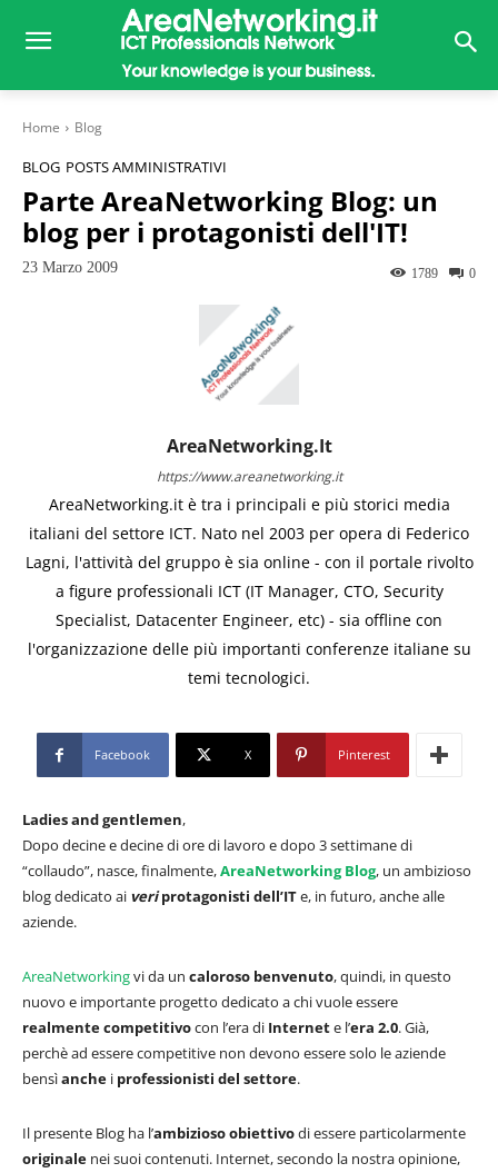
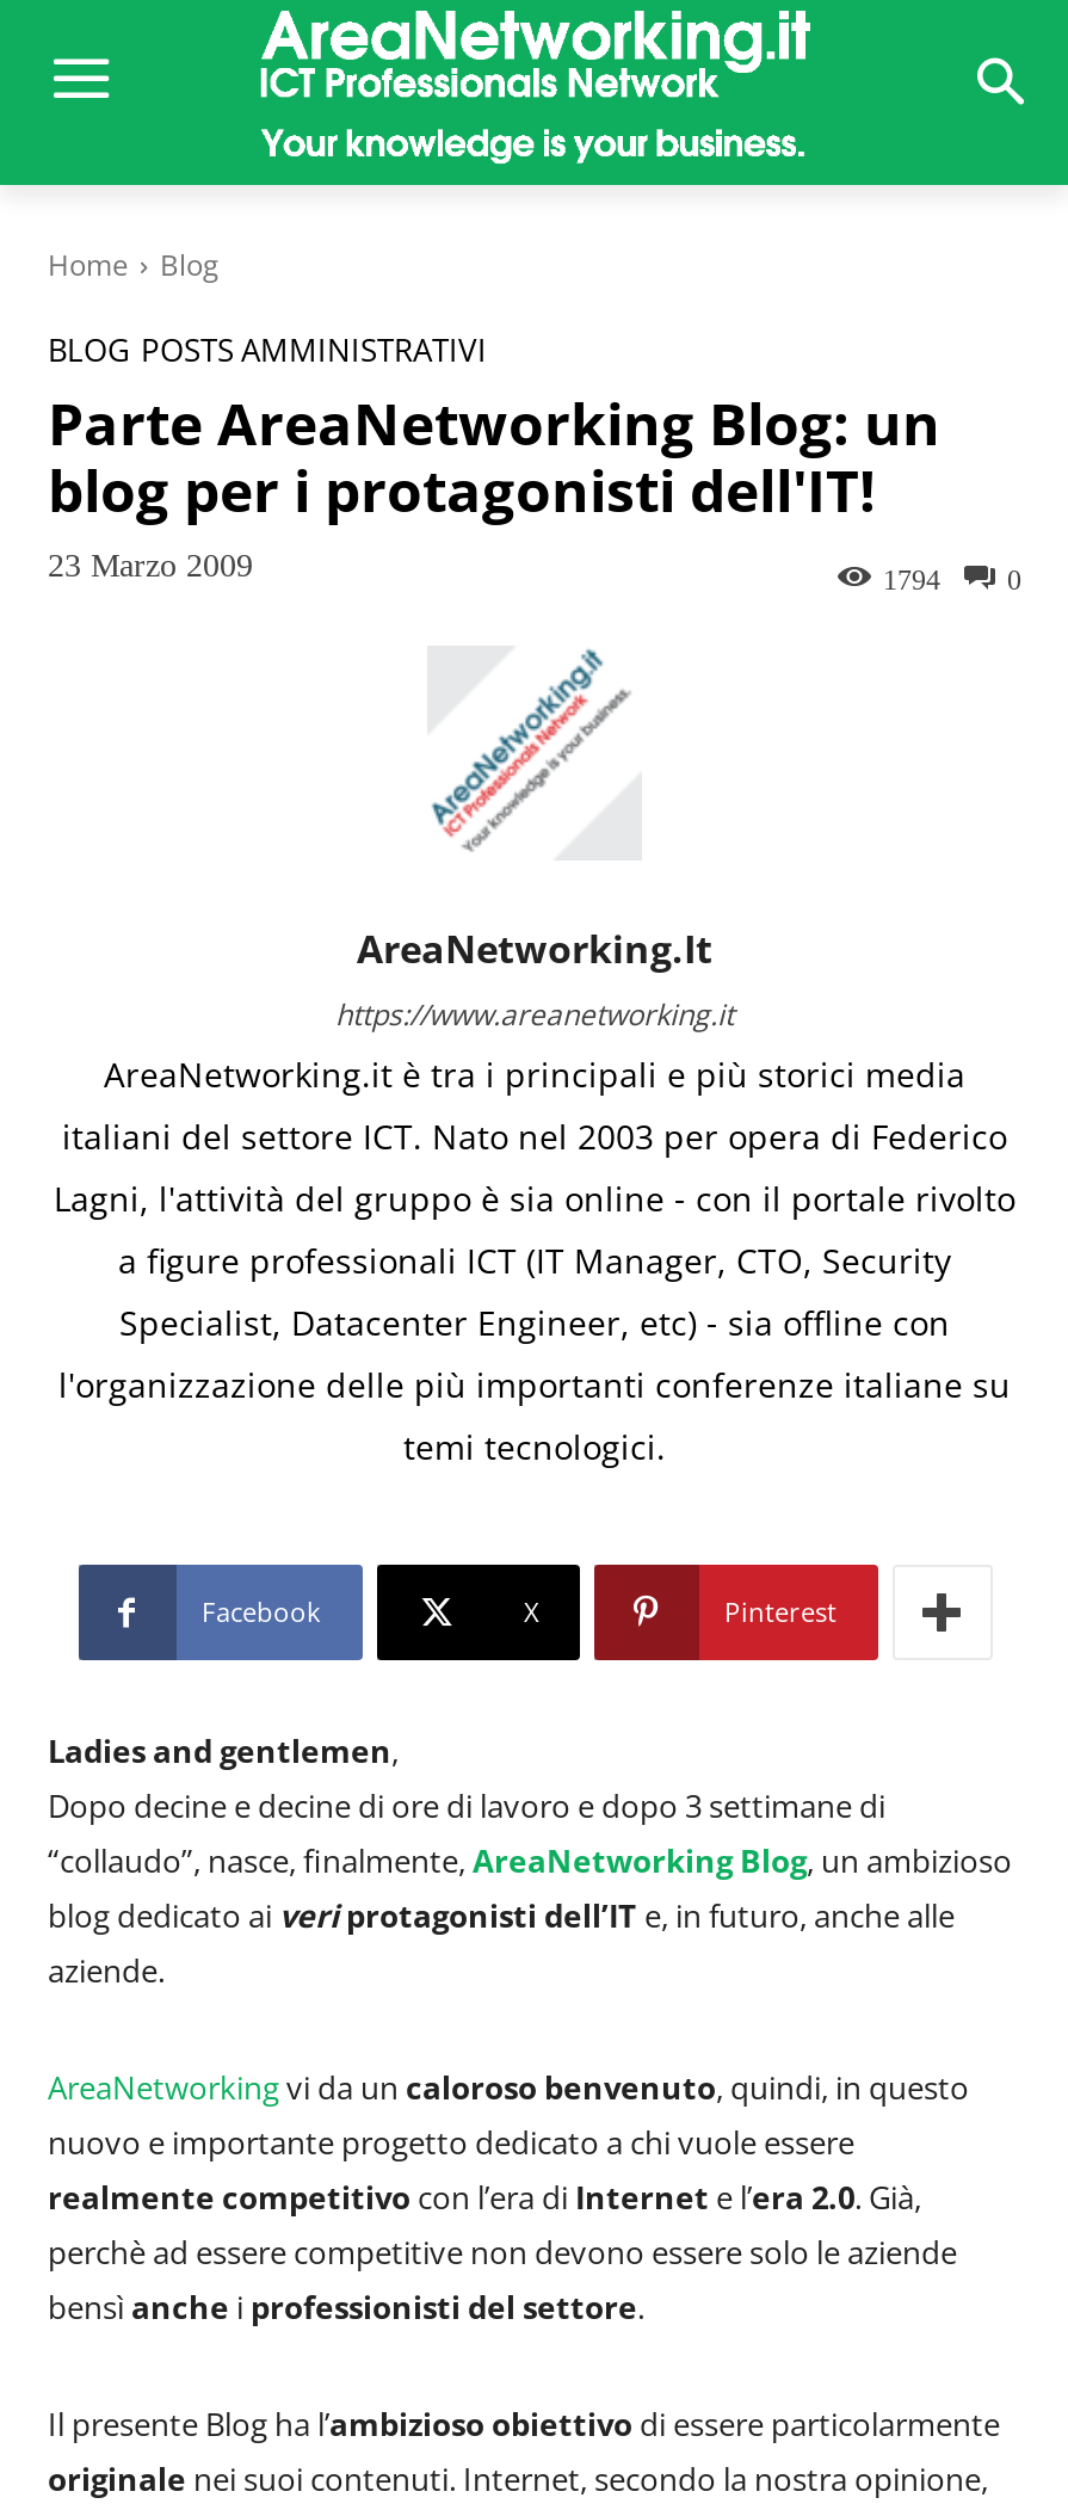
[411,266,476,281] 1789 0 -> [883,562,1021,596] 1794 0

